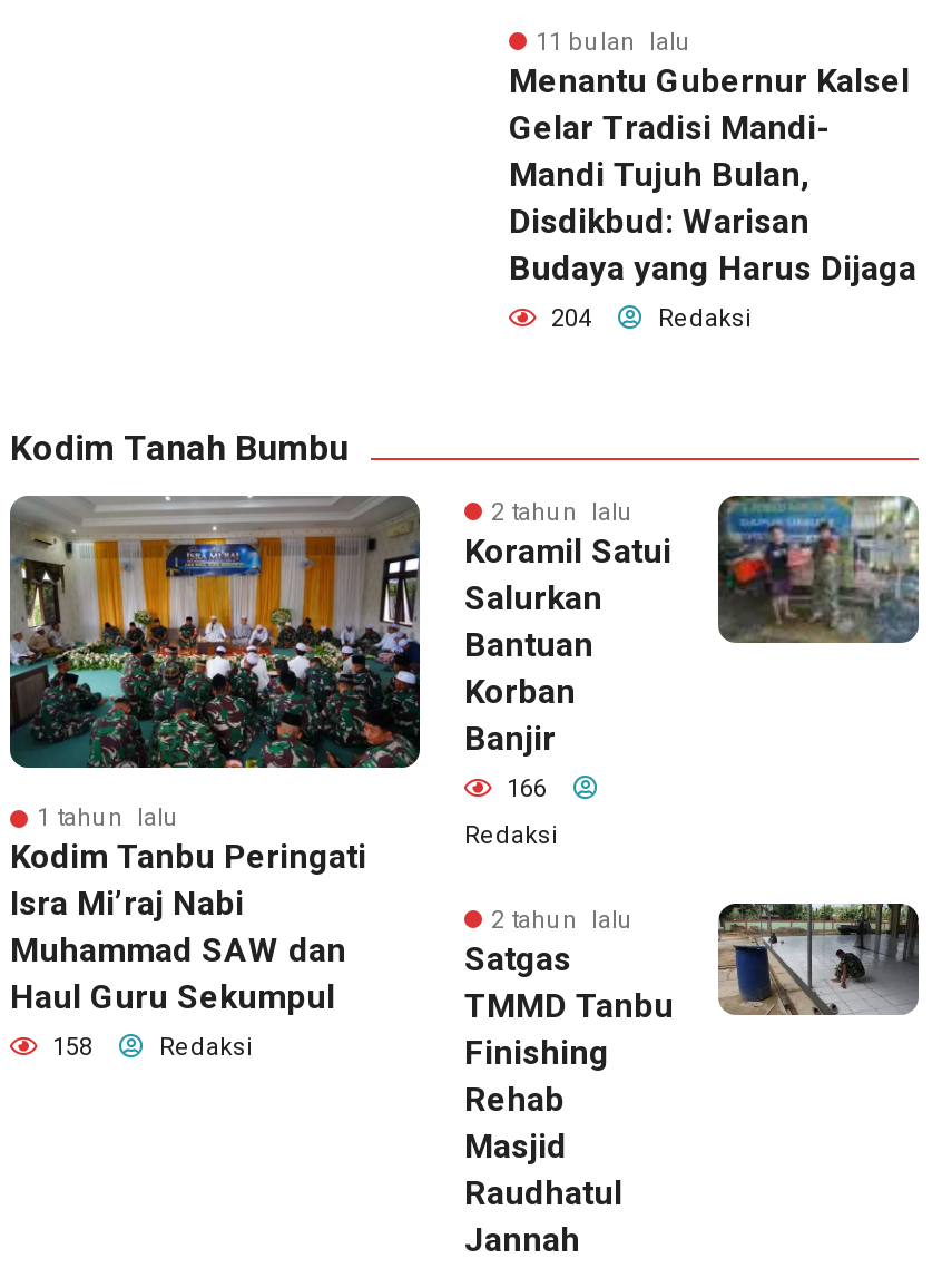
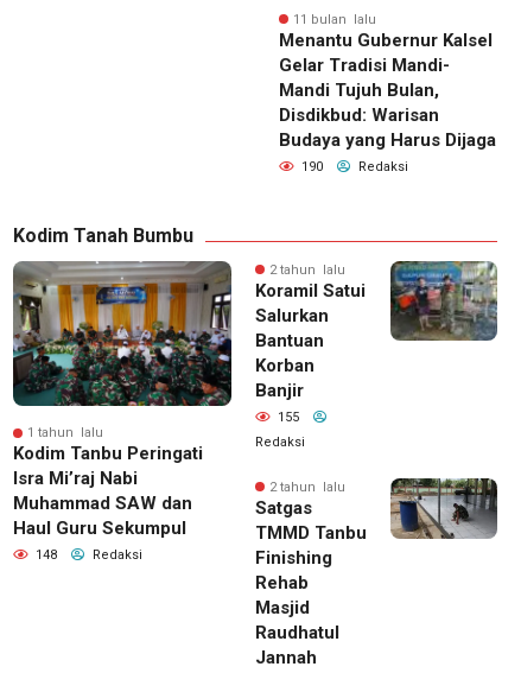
[544,303,591,332] 204 -> [298,159,323,174] 190
[500,773,547,802] 166 -> [274,409,299,425] 155
[46,1033,92,1062] 158 -> [32,548,57,563] 148

